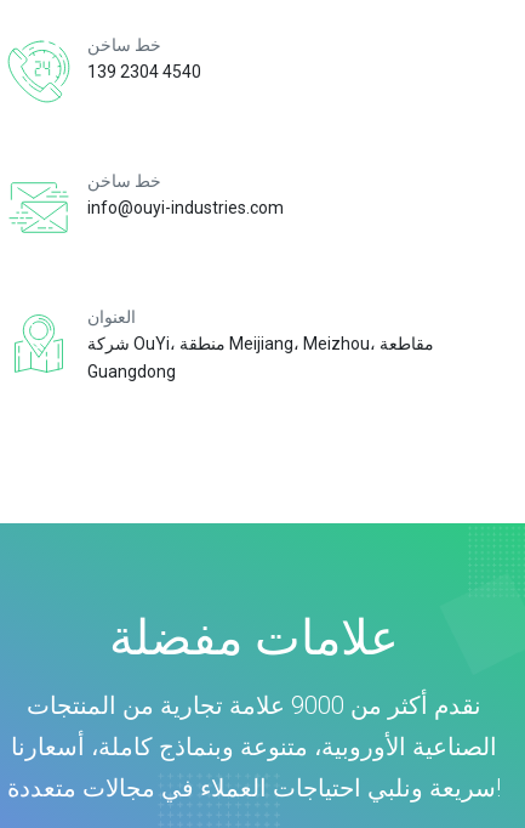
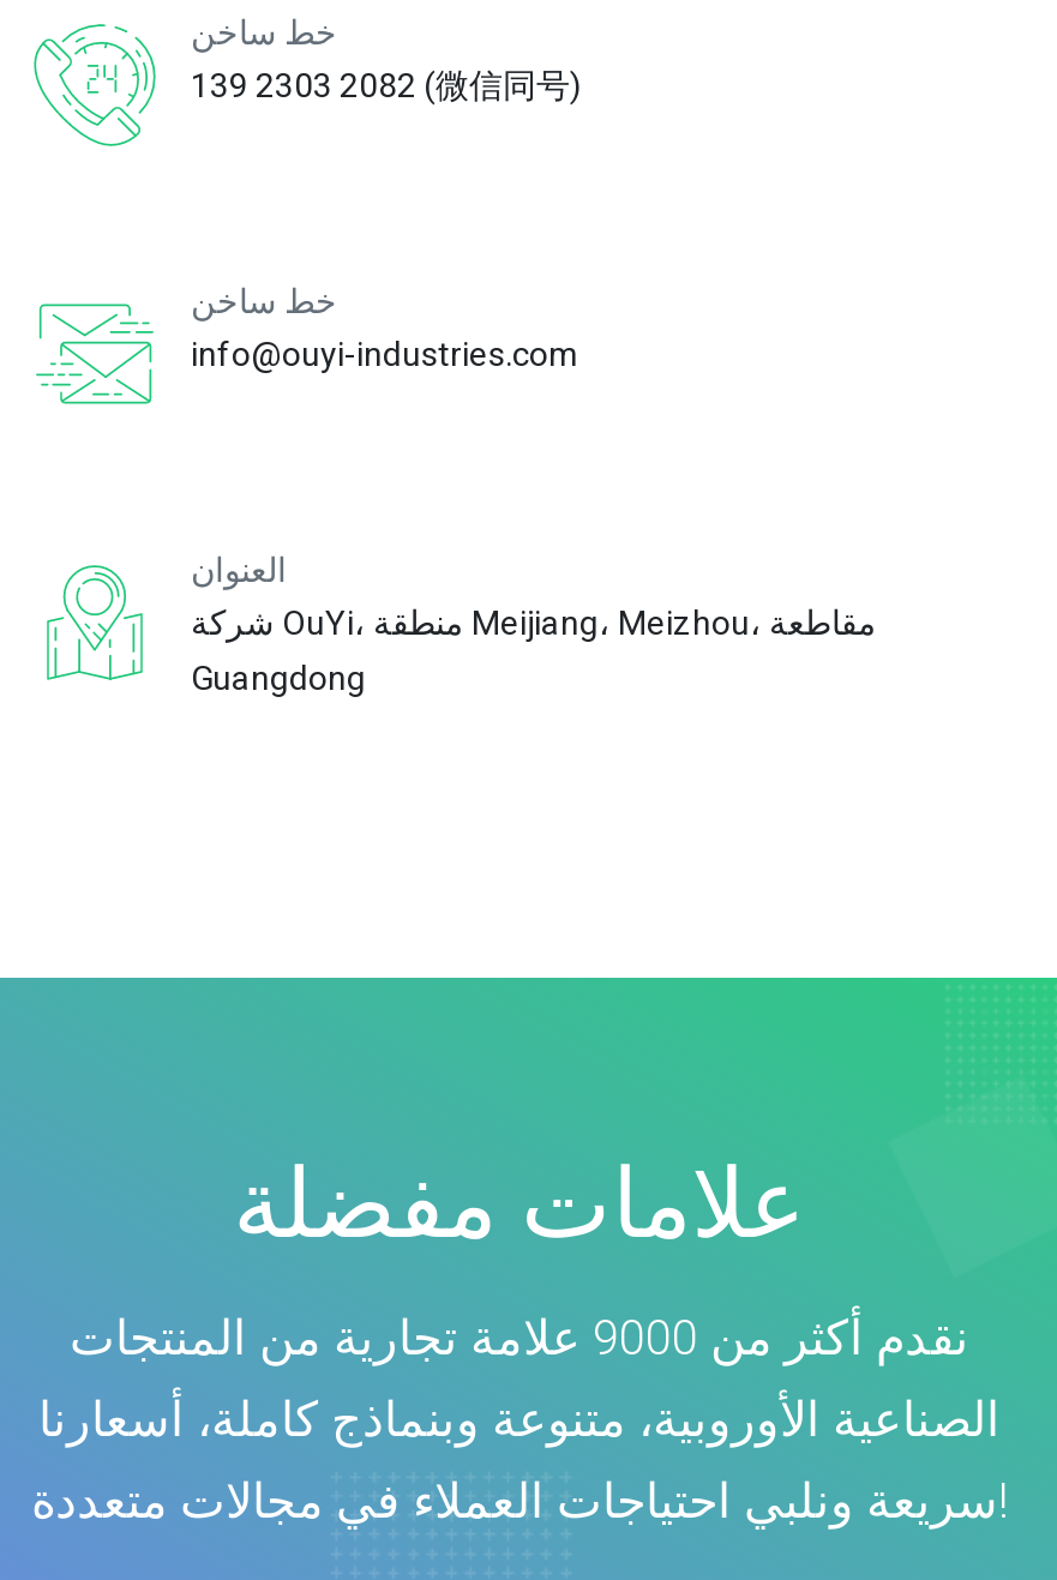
[87,62,201,81] 139 2304 4540 -> [191,66,582,104] 139 2303 2082 (微信同号)

